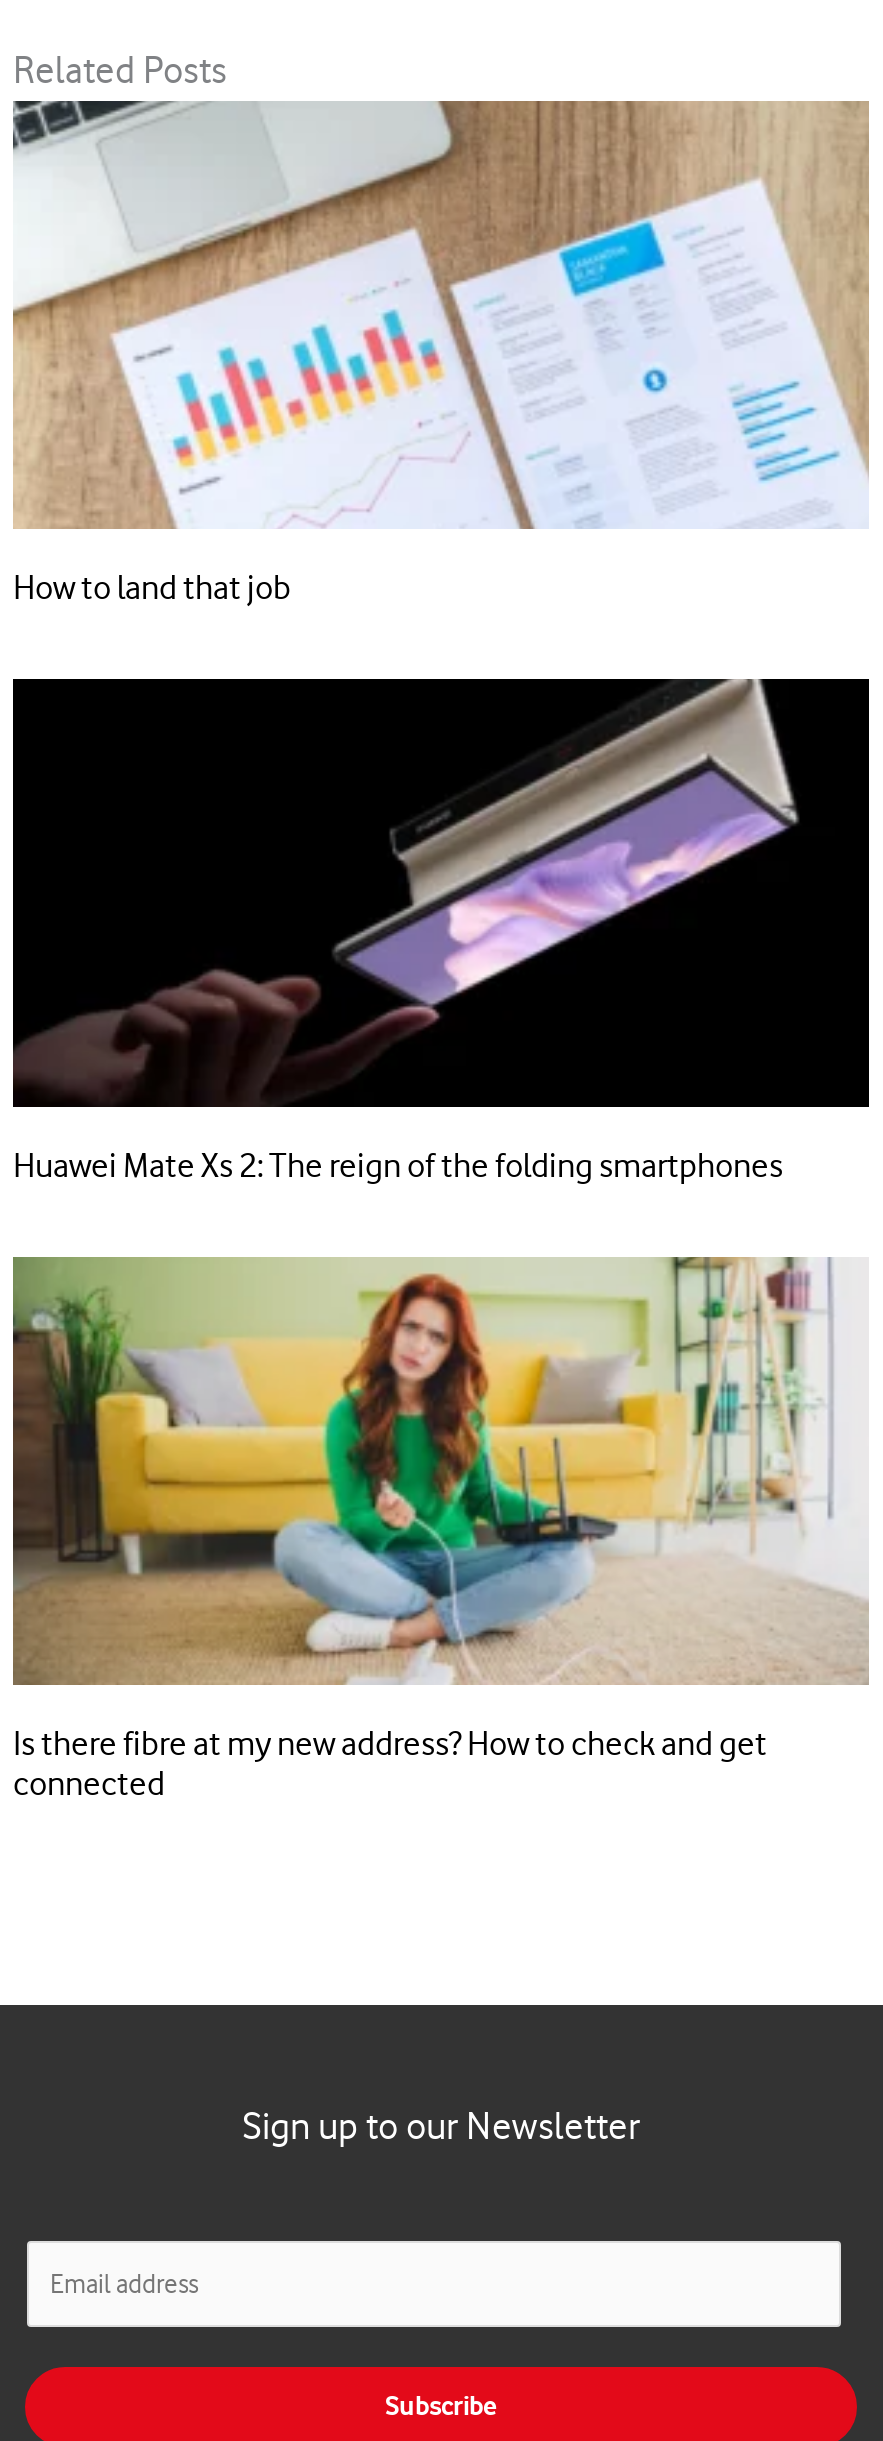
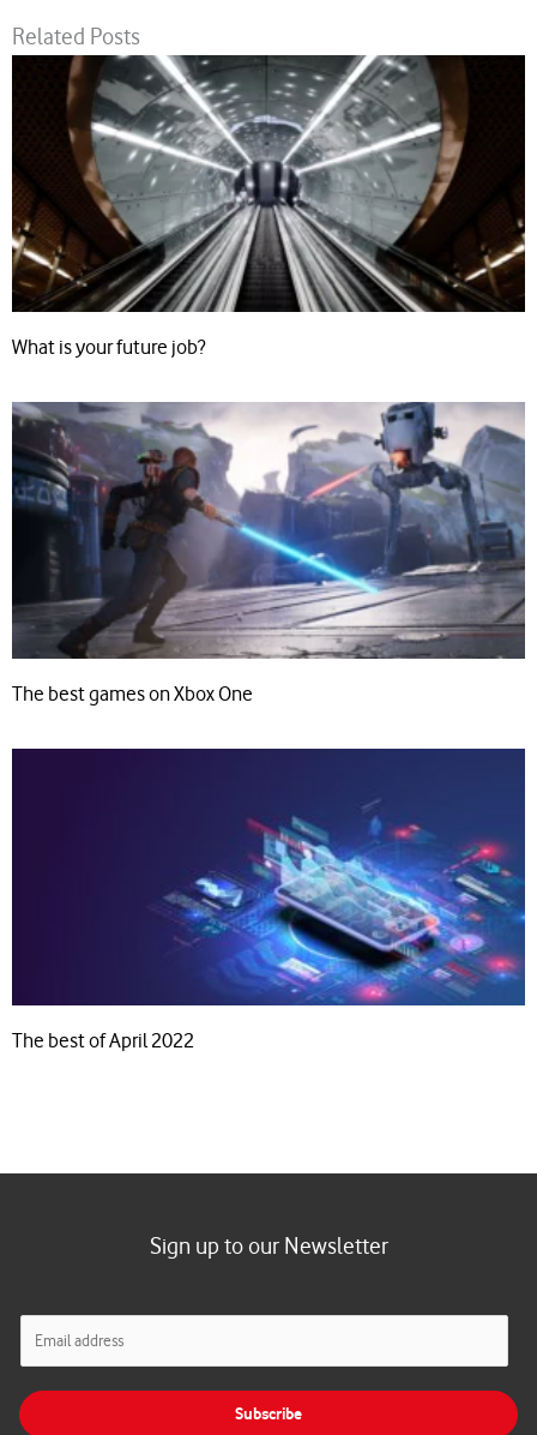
[11,99,869,607] [image] | How to land that job -> [11,54,526,359] [image] | What is your future job?
[13,677,871,1185] [image] | Huawei Mate Xs 2: The reign of the folding smartphones -> [11,401,526,706] [image] | The best games on Xbox One
[11,1255,869,1803] [image] | Is there fibre at my new address? How to check and get | connected -> [11,747,526,1052] [image] | The best of April 2022

